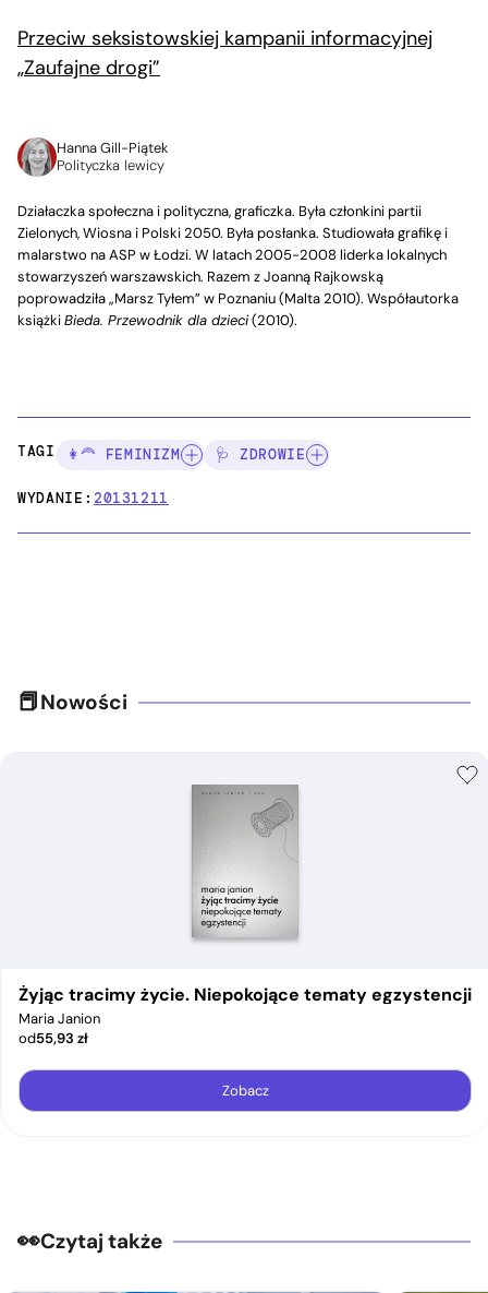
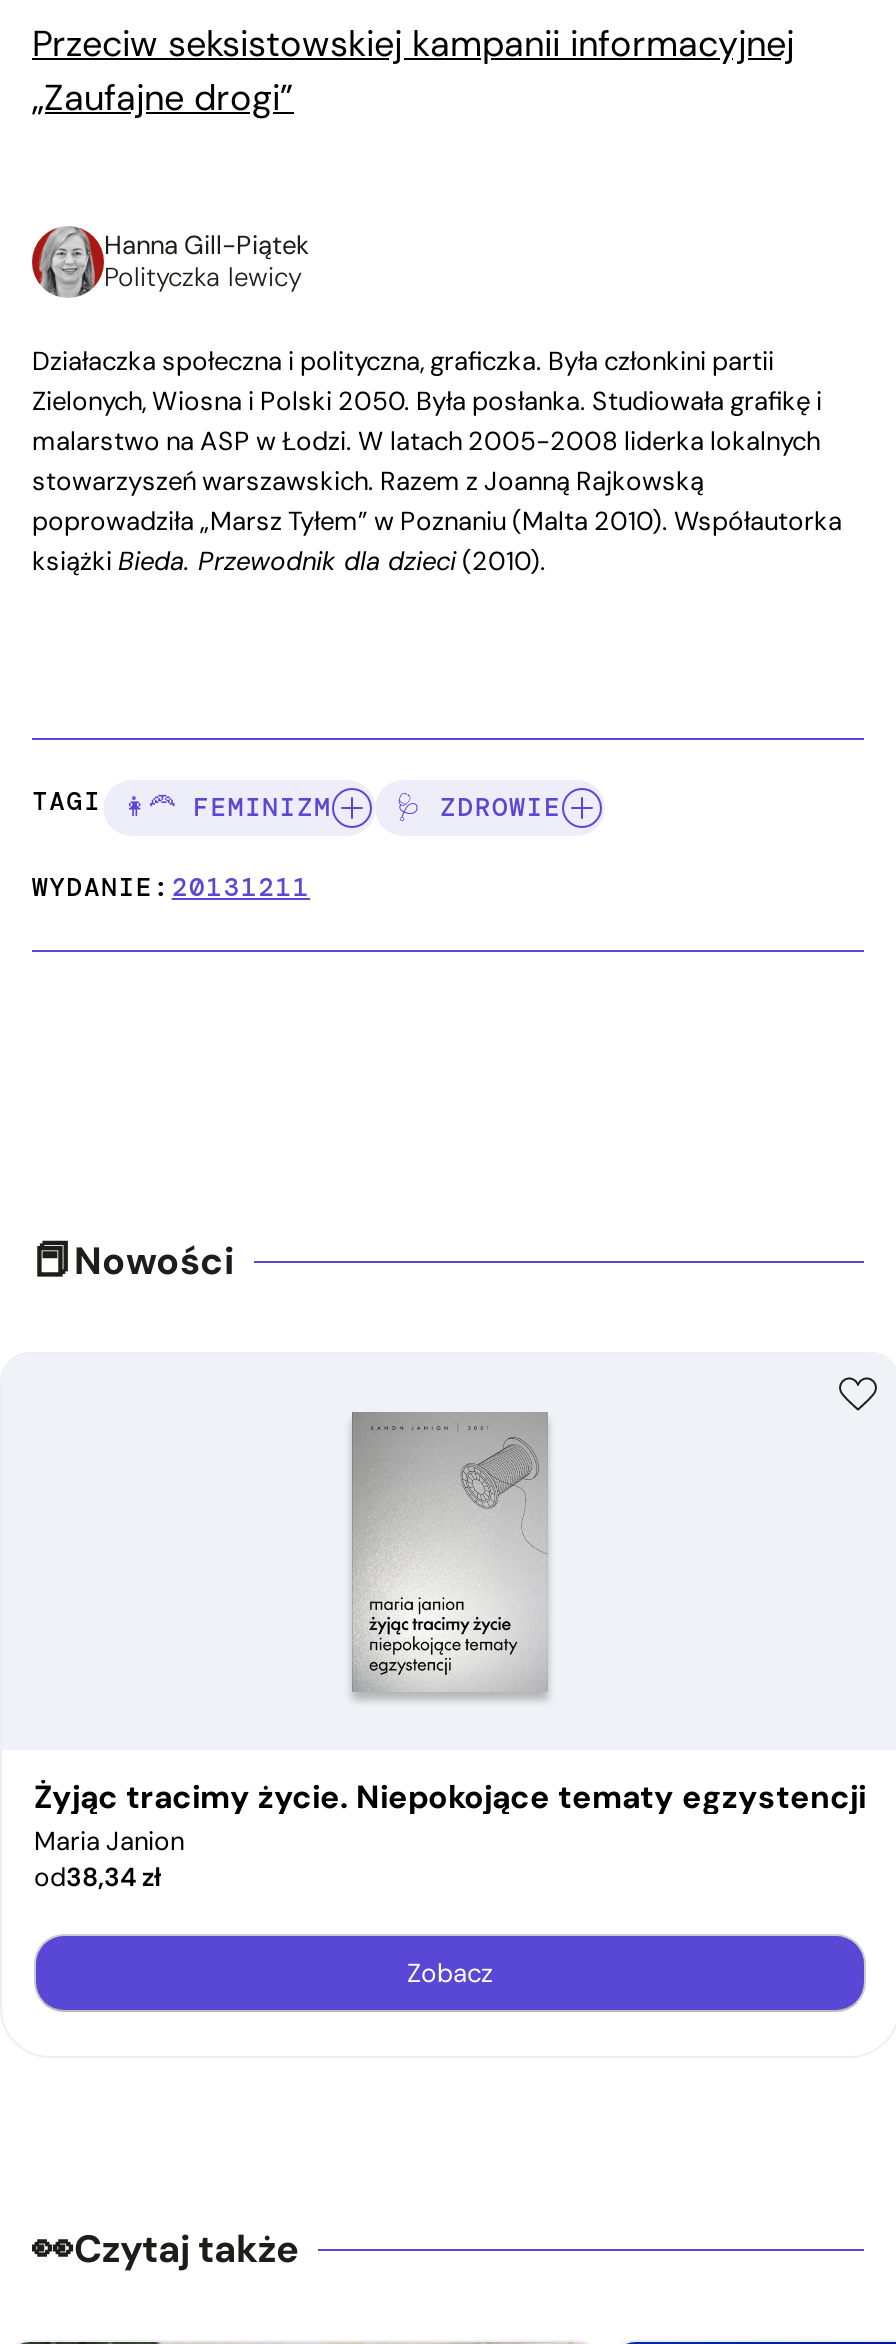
[19,1029,88,1047] od55,93 zł -> [34,1860,162,1894] od38,34 zł

